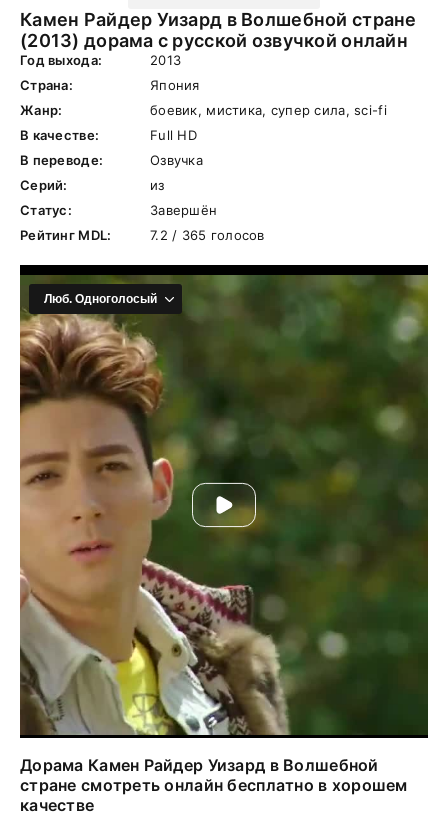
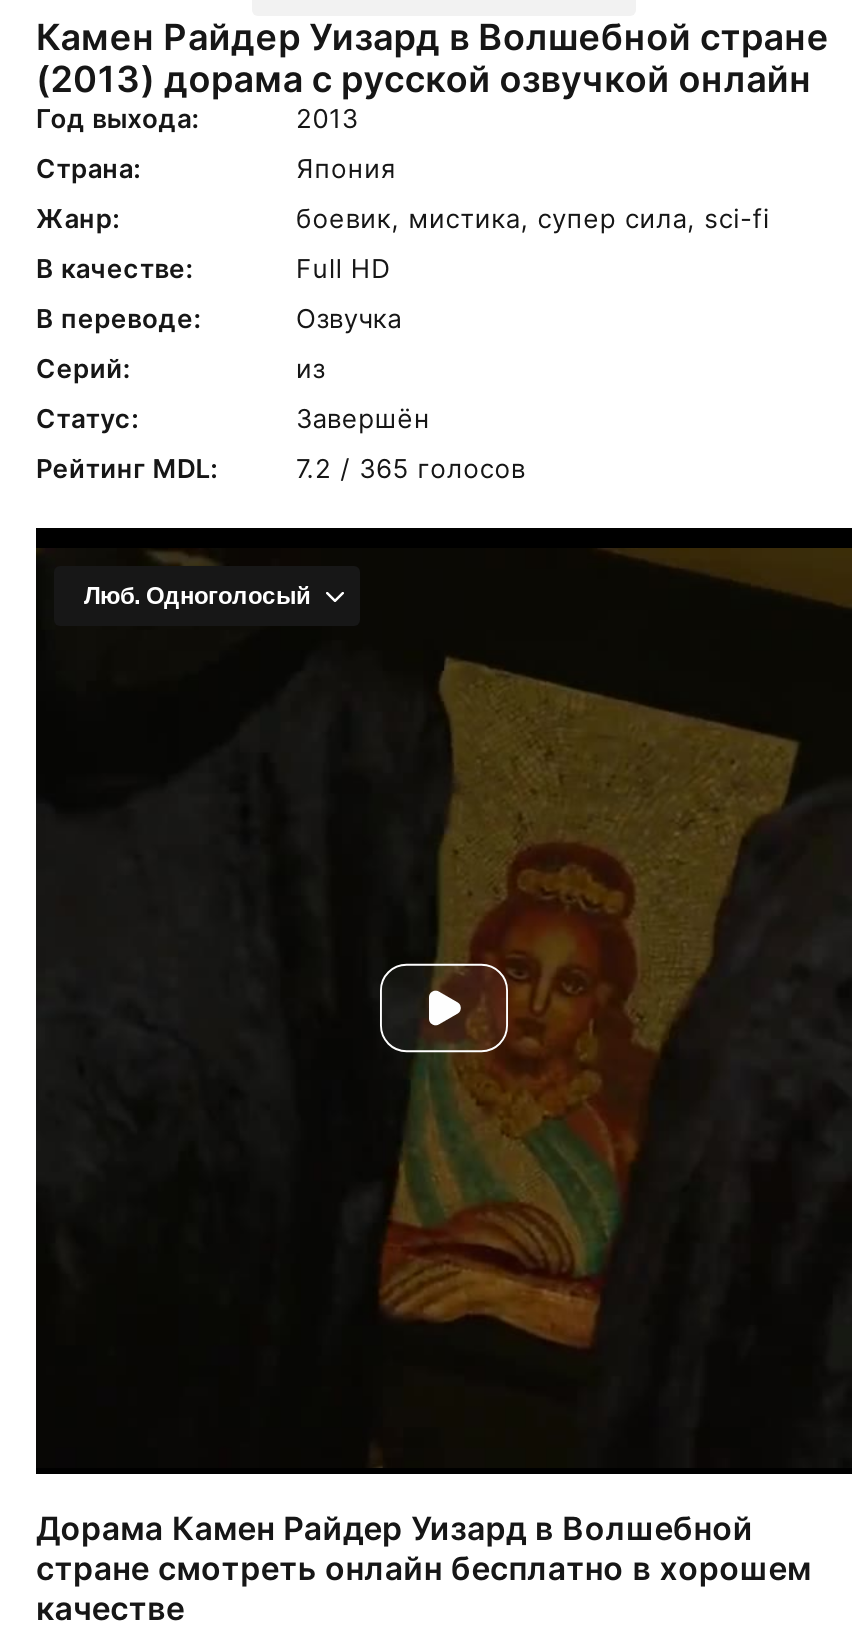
[19,274,428,736] [image] -> [34,548,852,1468] [image]

